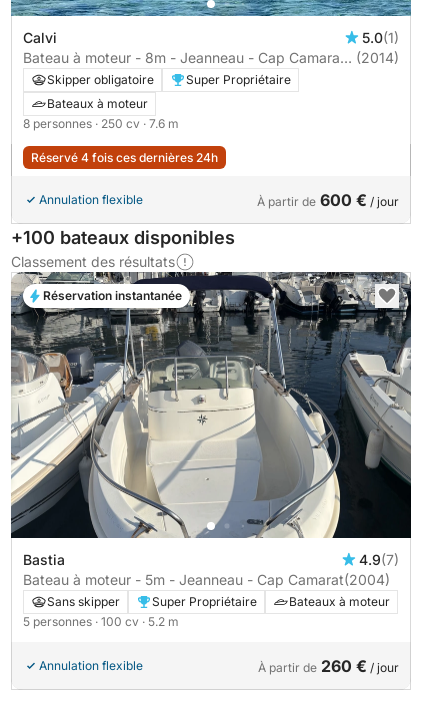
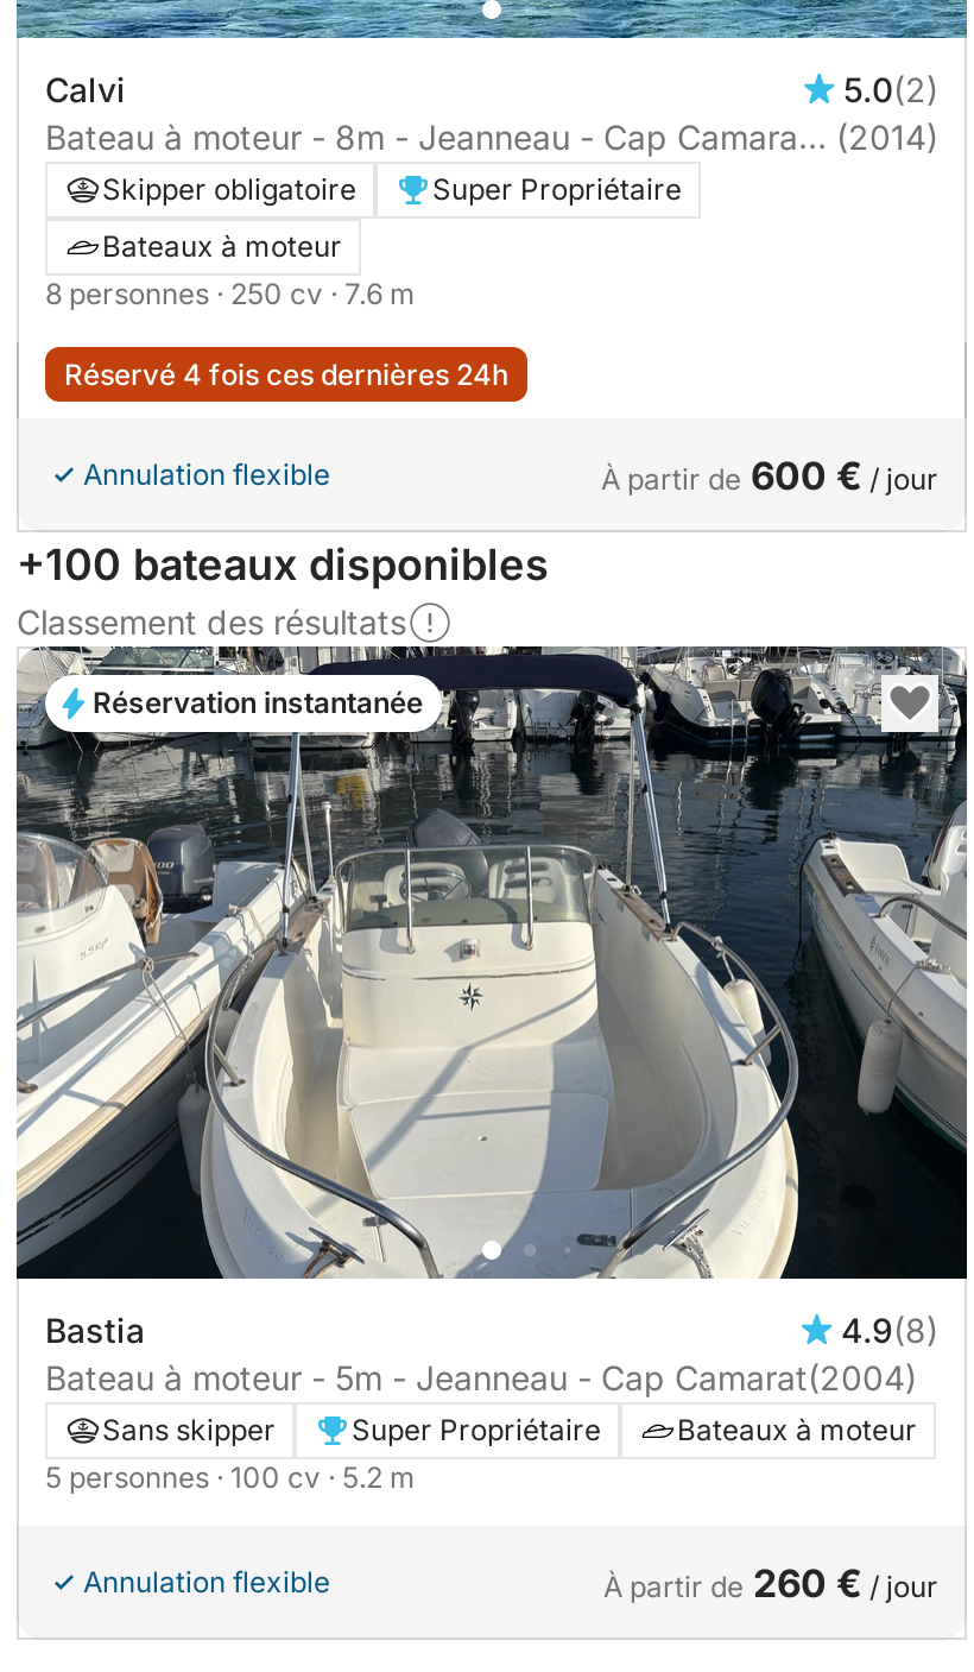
[362,28,399,45] 5.0(1) -> [843,68,938,108] 5.0(2)
[359,551,399,568] 4.9(7) -> [841,1310,938,1350] 4.9(8)

